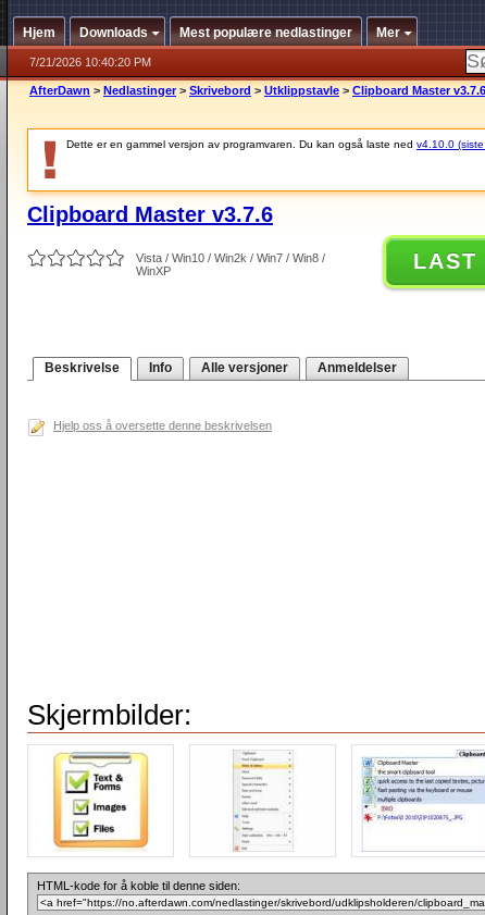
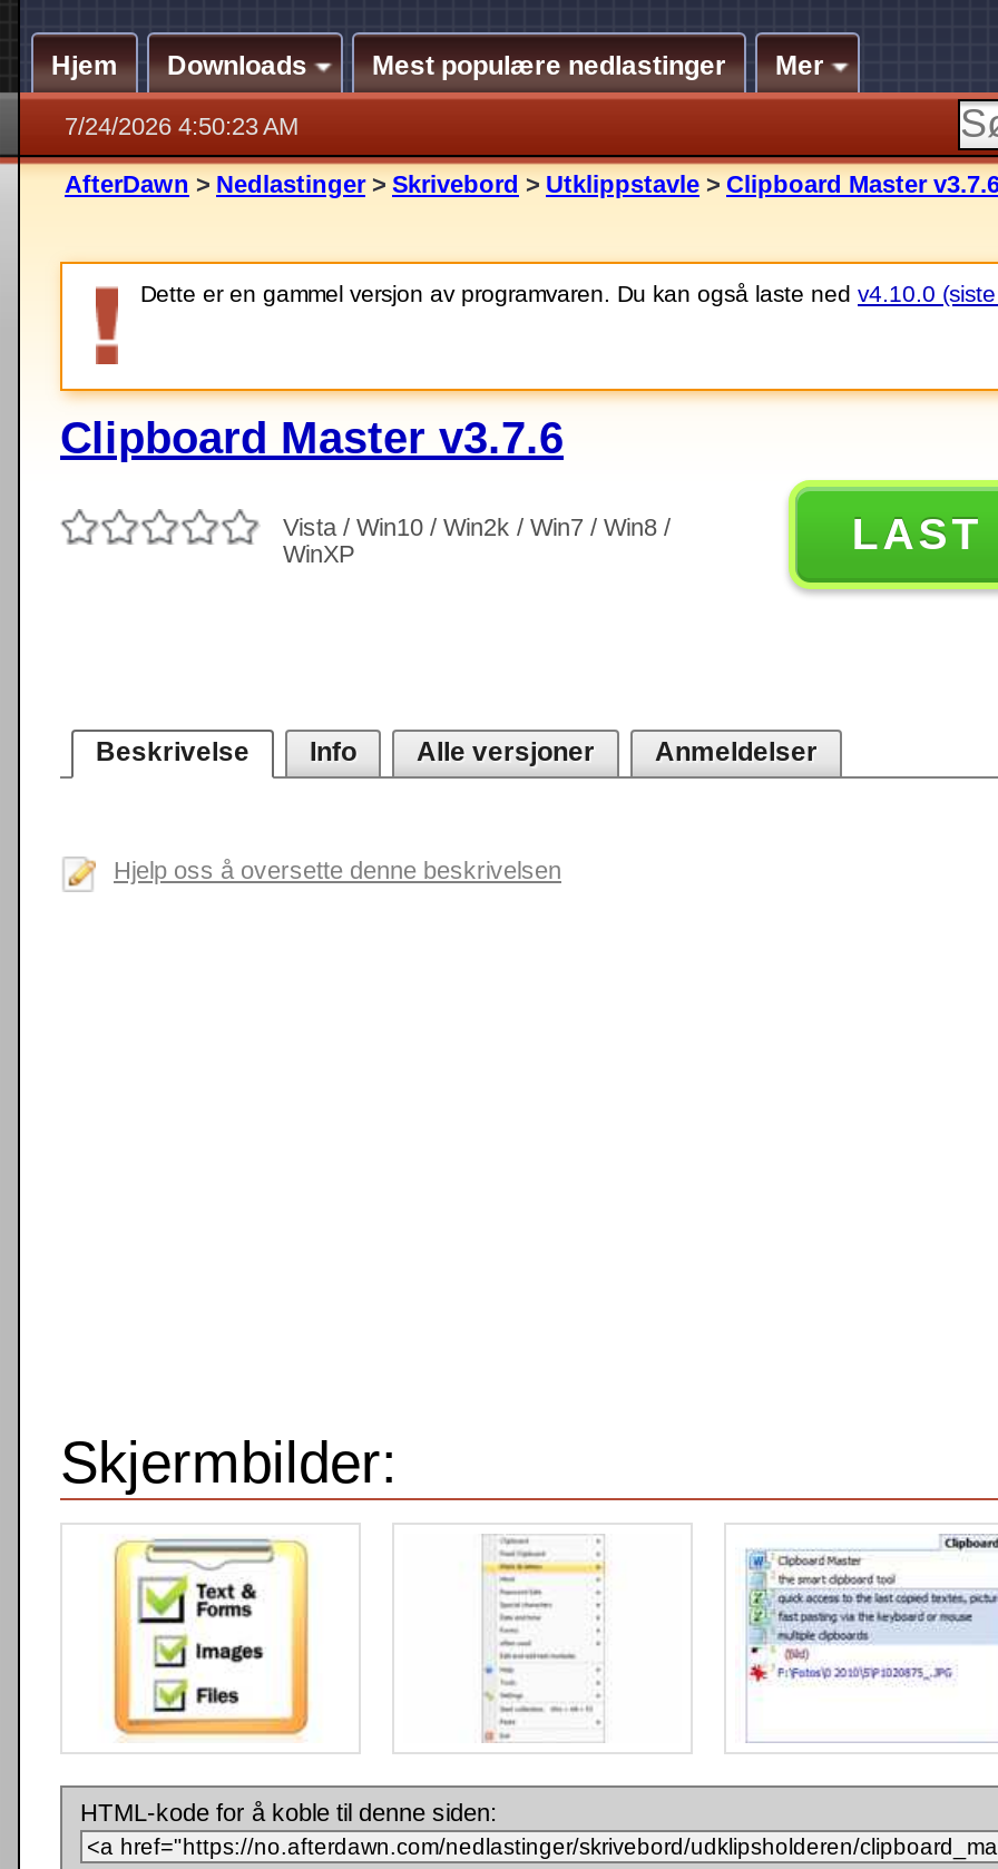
[29,55,151,69] 7/21/2026 10:40:20 PM -> [65,112,299,139] 7/24/2026 4:50:23 AM

